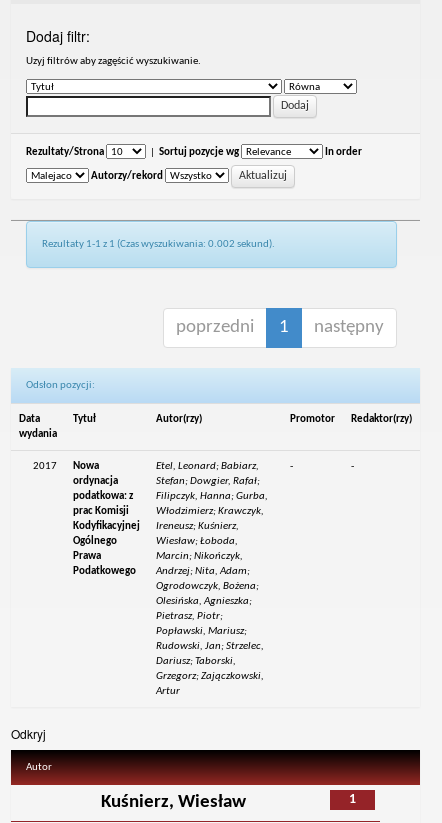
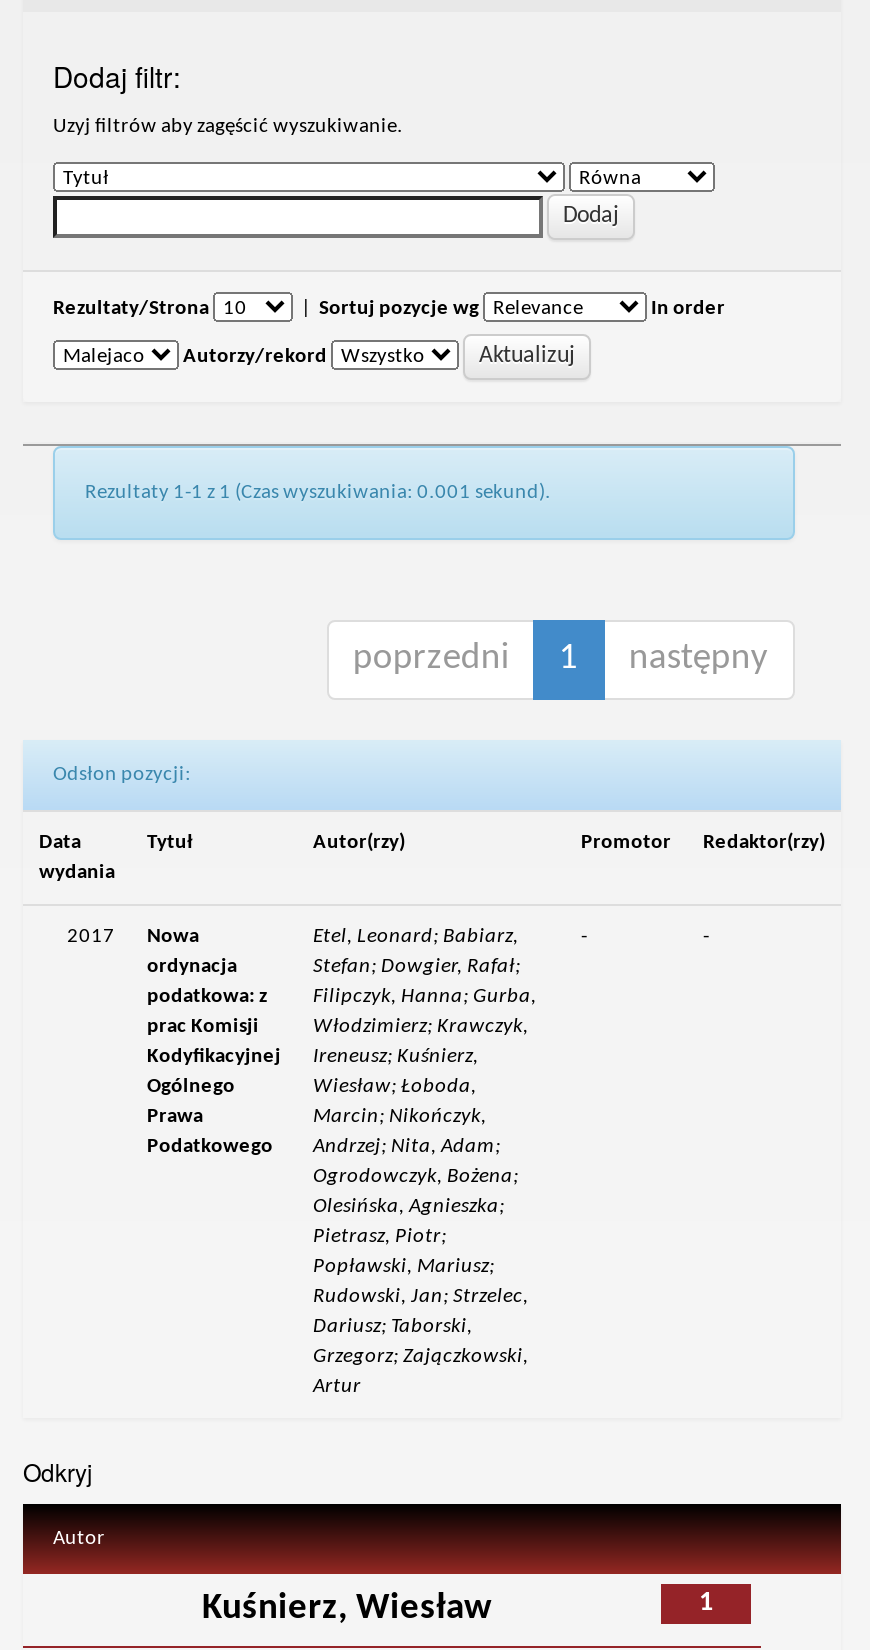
[42,239,275,250] Rezultaty 1-1 z 1 (Czas wyszukiwania: 0.002 sekund). -> [85,482,551,504] Rezultaty 1-1 z 1 (Czas wyszukiwania: 0.001 sekund).

